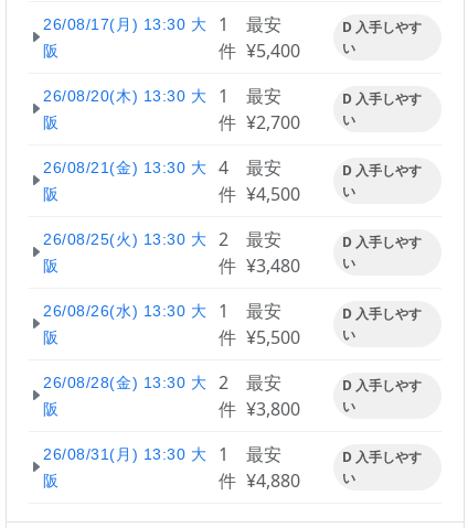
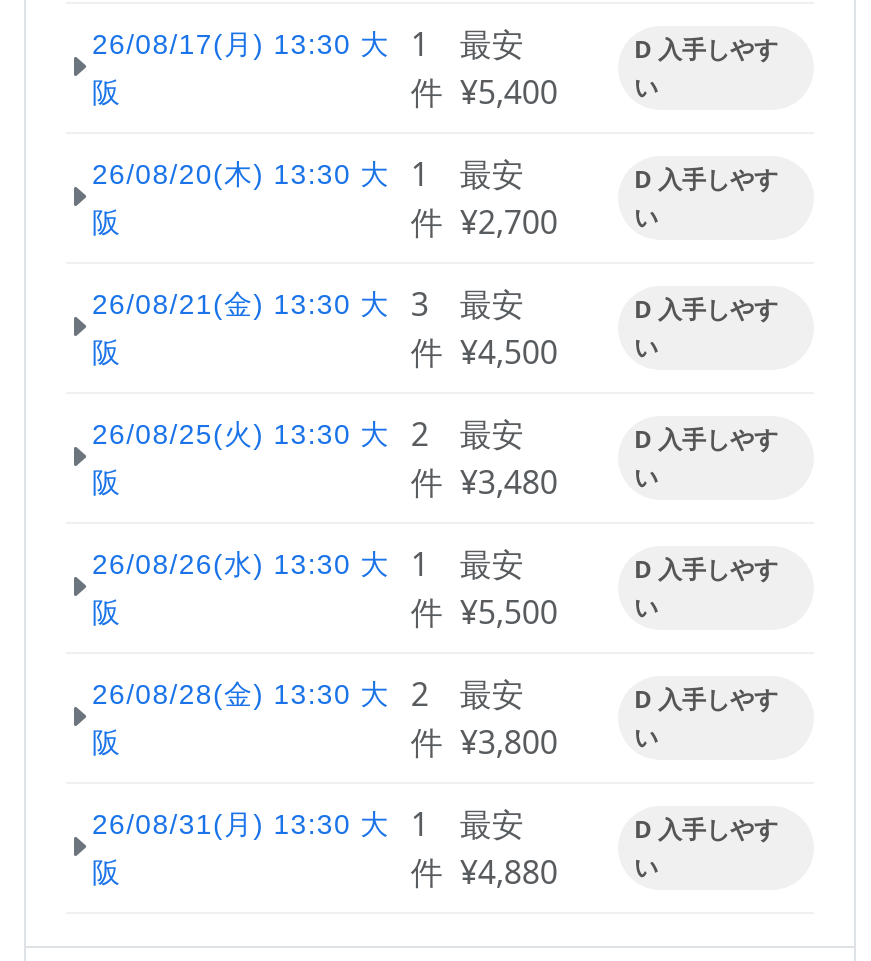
[43,156,281,180] 26/08/21(金) 13:30 大 4 最安 -> [92,282,524,326] 26/08/21(金) 13:30 大 3 最安

